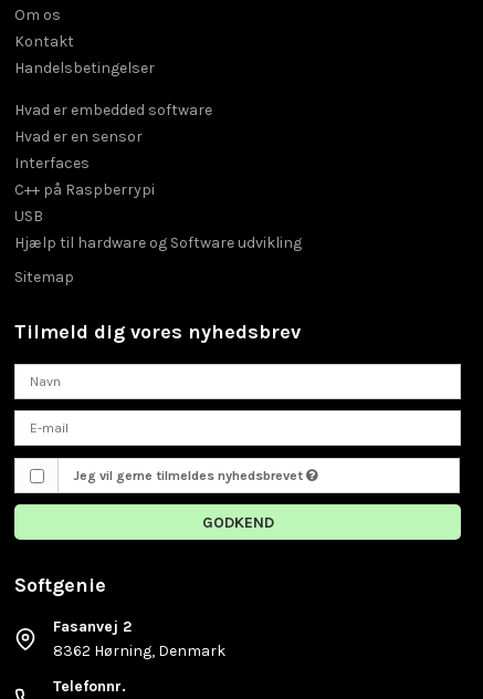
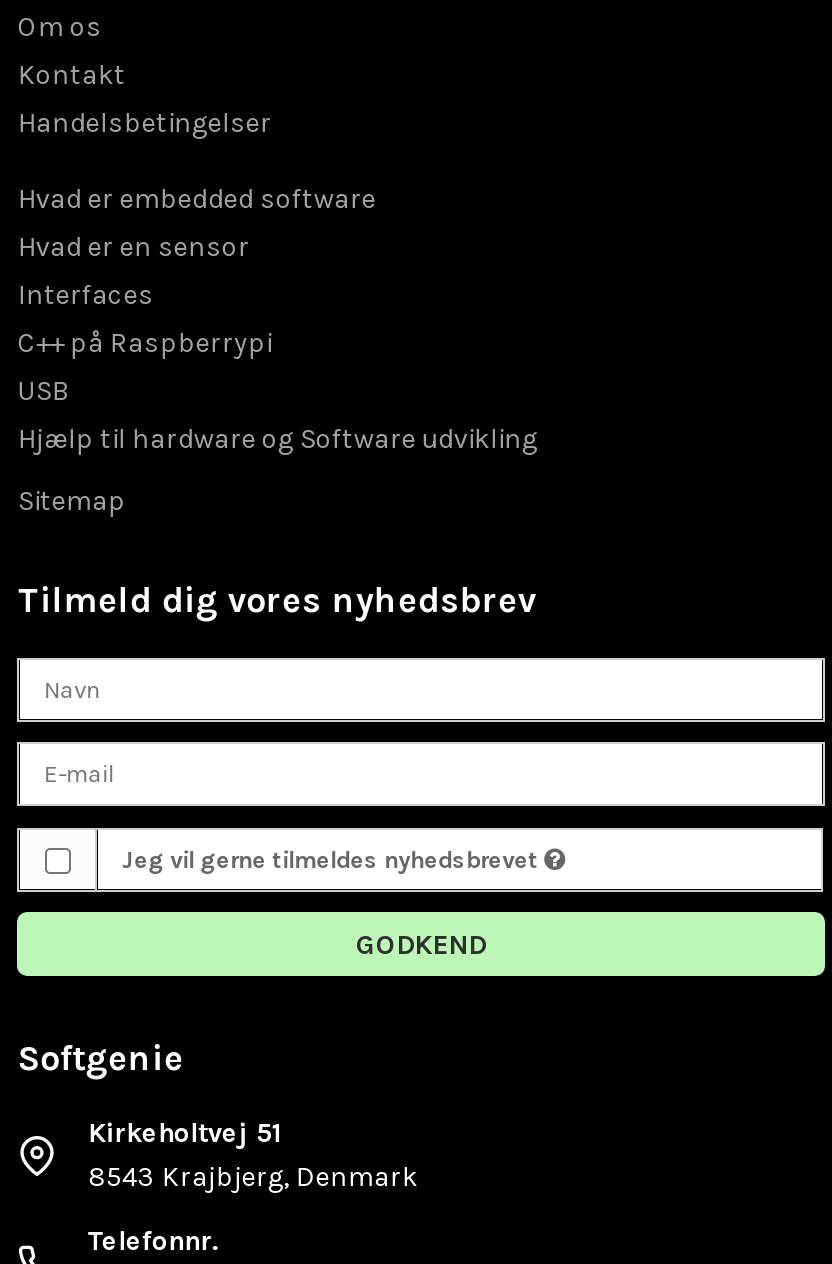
[53,617,226,660] Fasanvej 2 | 8362 Hørning, Denmark -> [88,1116,418,1194] Kirkeholtvej 51 | 8543 Krajbjerg, Denmark

